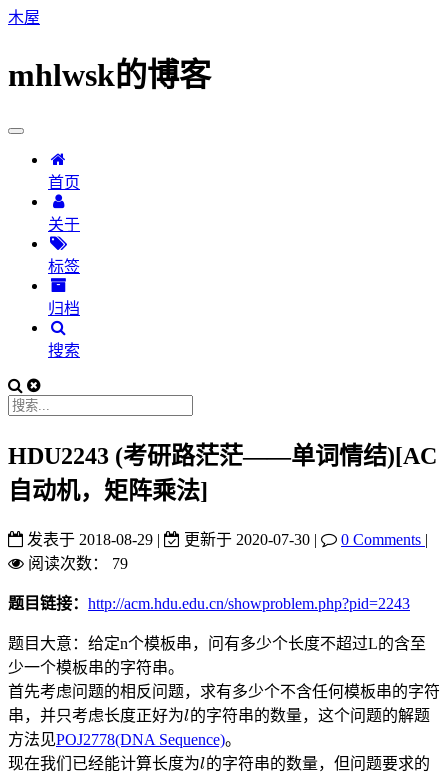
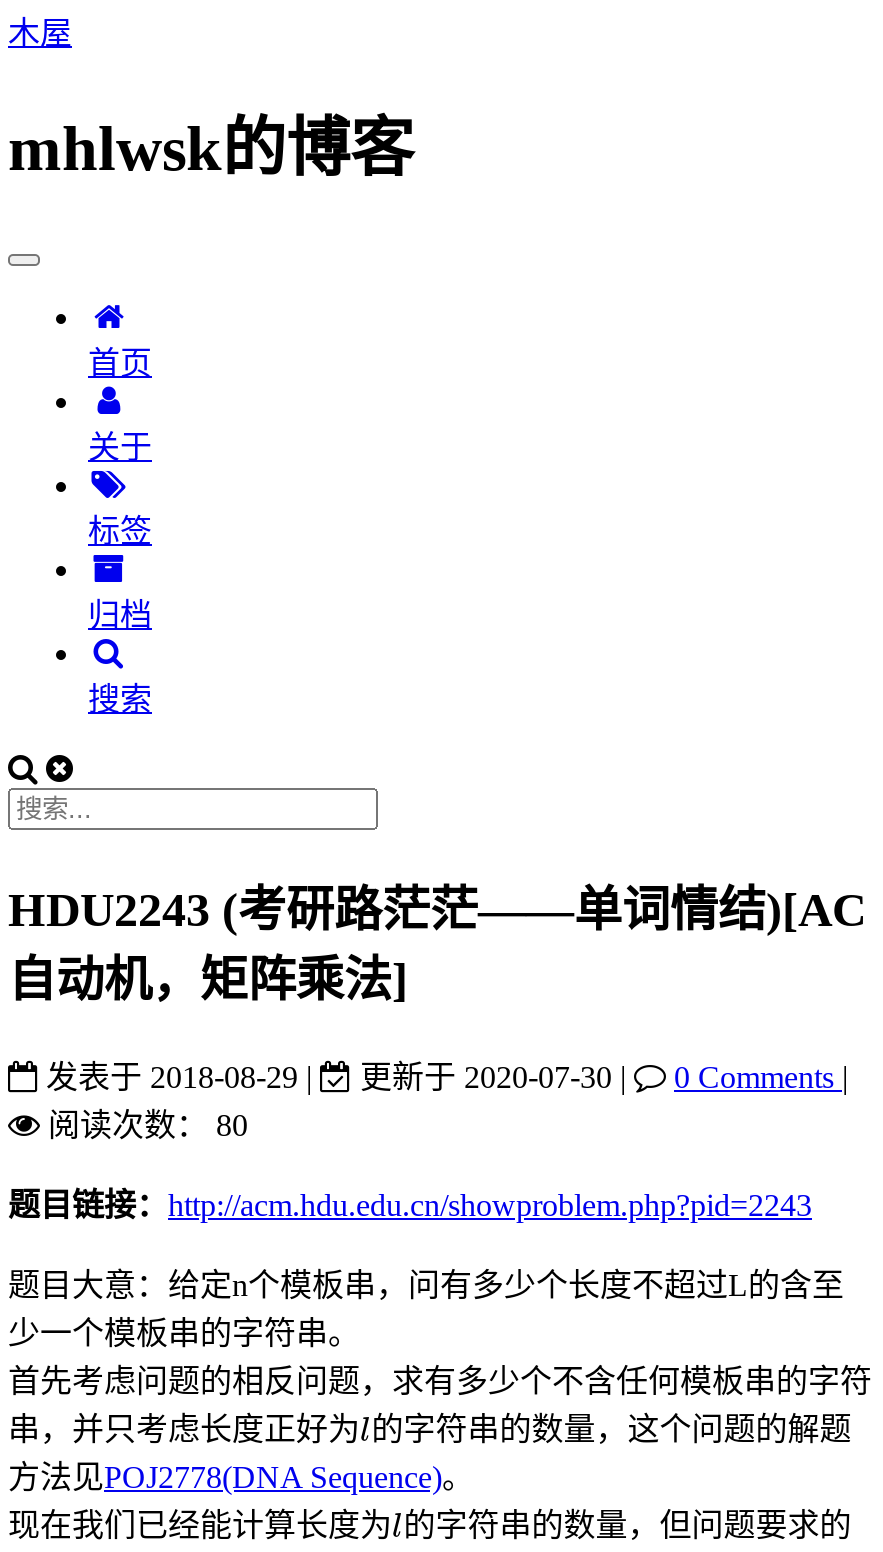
[24,555,128,572] 阅读次数：79 -> [40,1107,248,1141] 阅读次数：80

